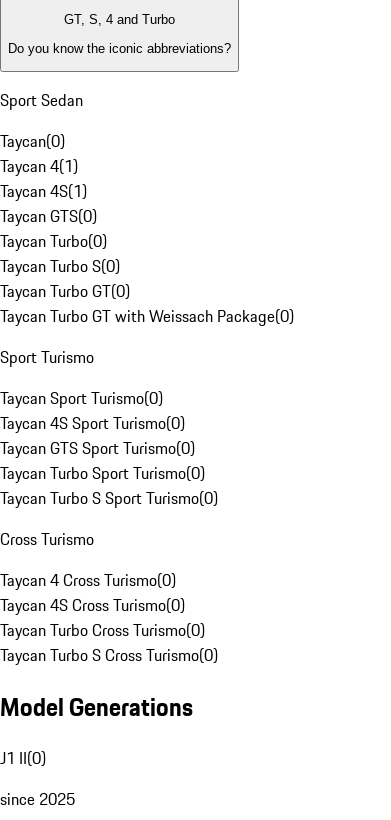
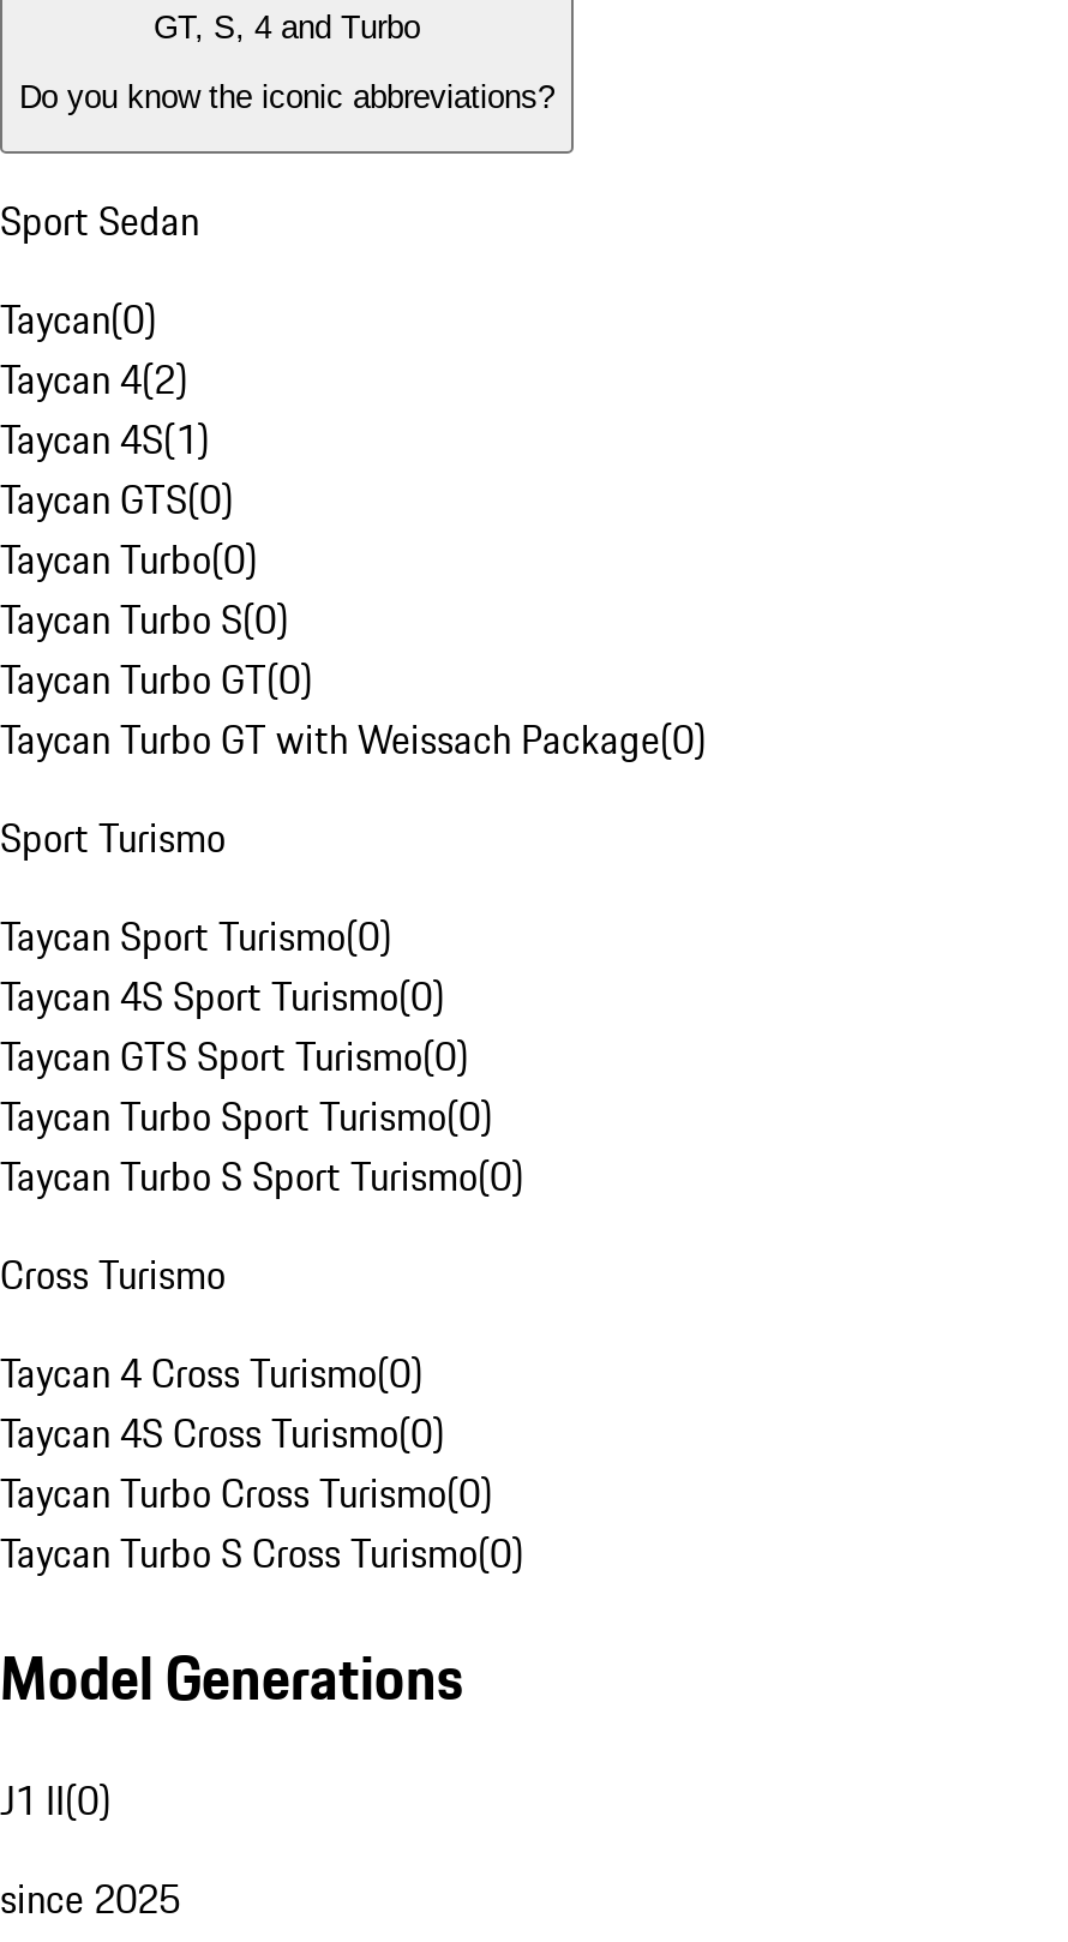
[0,154,78,178] Taycan 4(1) -> [0,351,187,408] Taycan 4(2)

